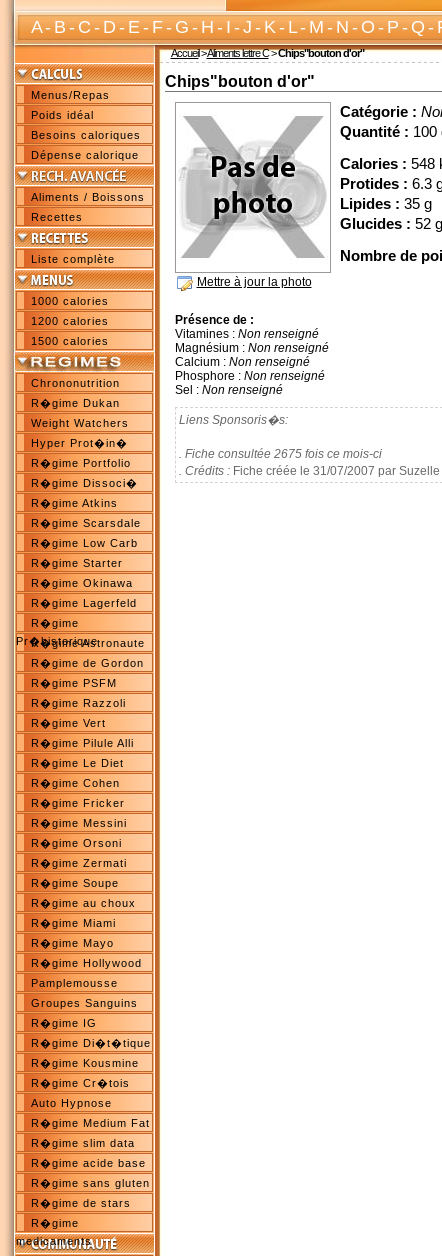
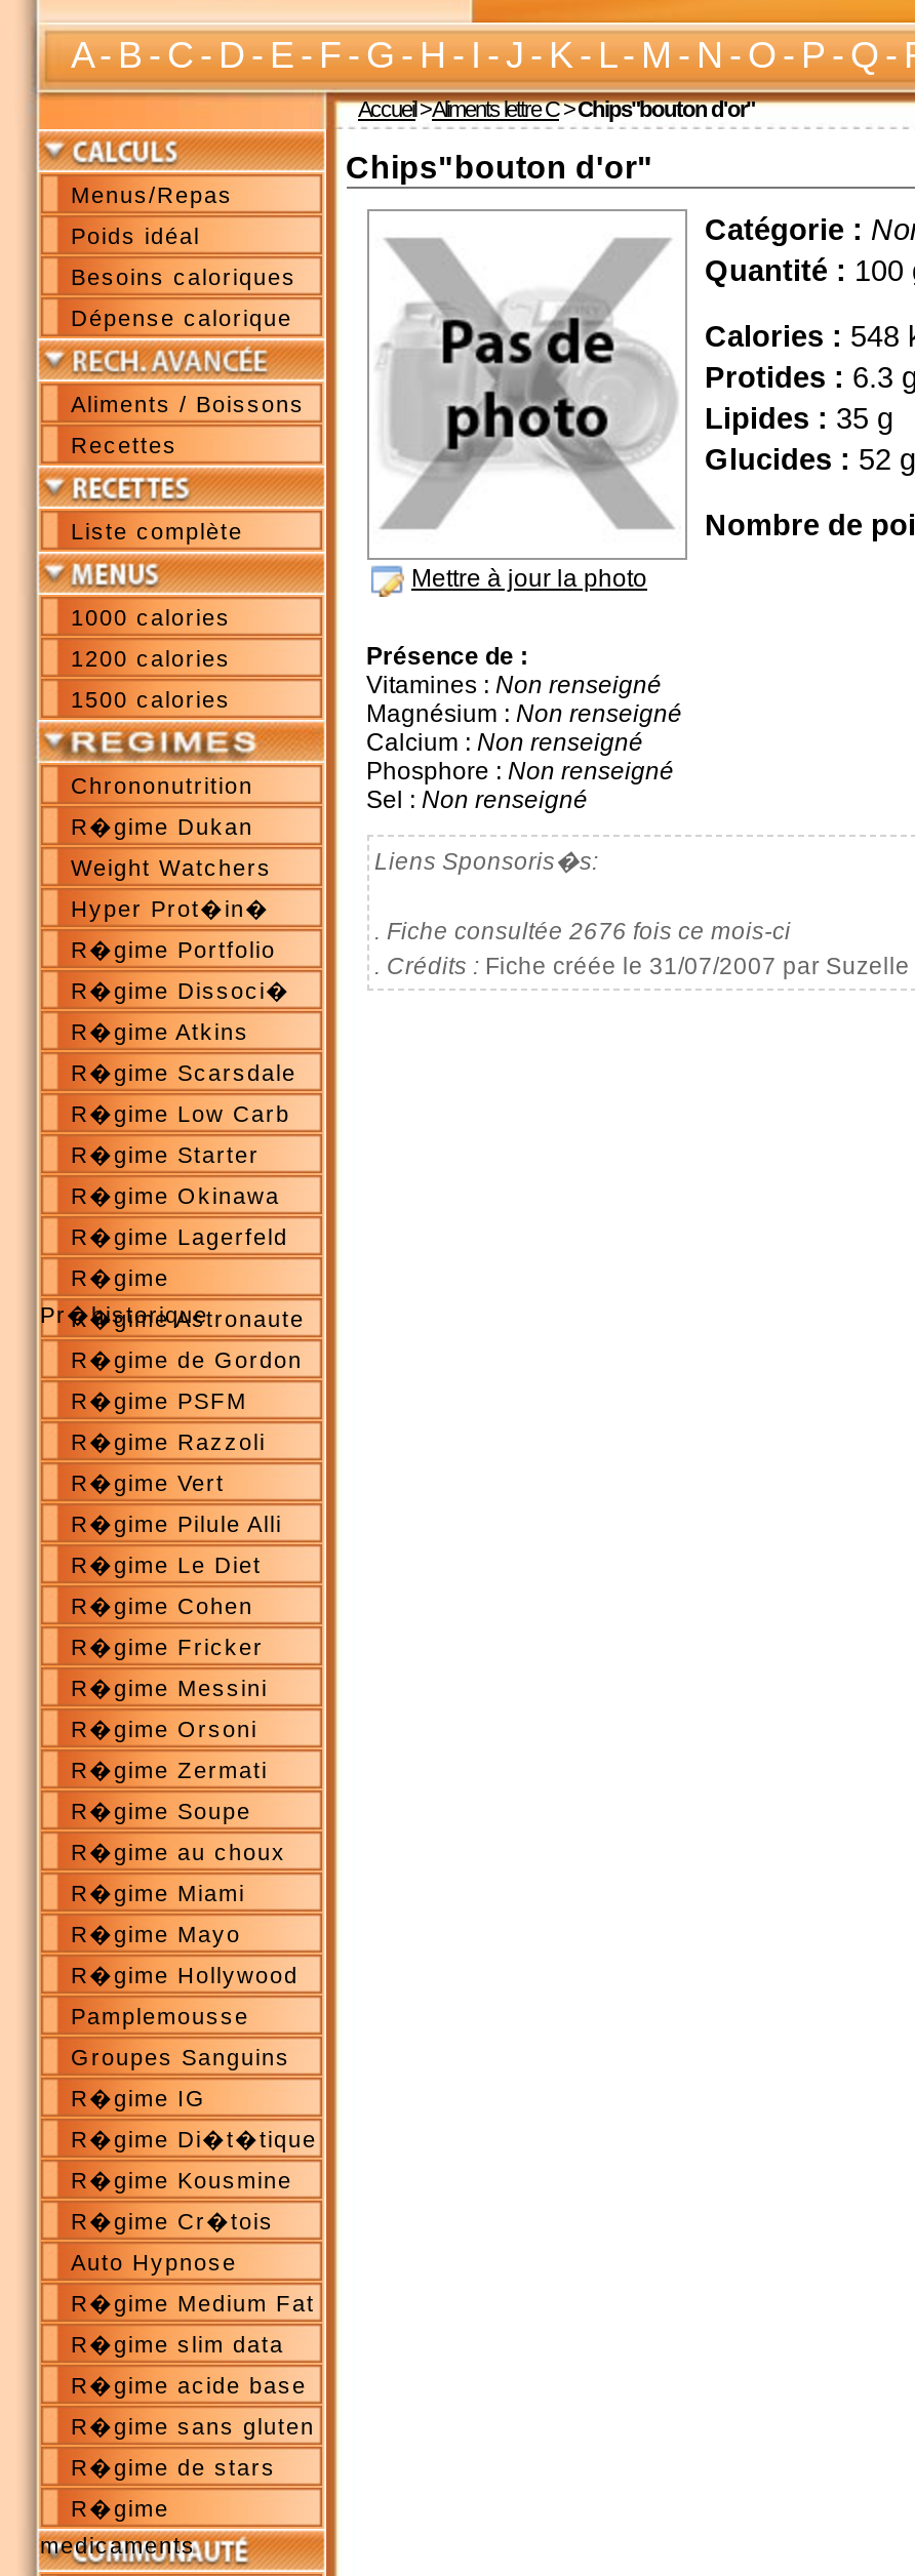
[178,447,381,460] . Fiche consultée 2675 fois ce mois-ci -> [374,916,791,943] . Fiche consultée 2676 fois ce mois-ci

